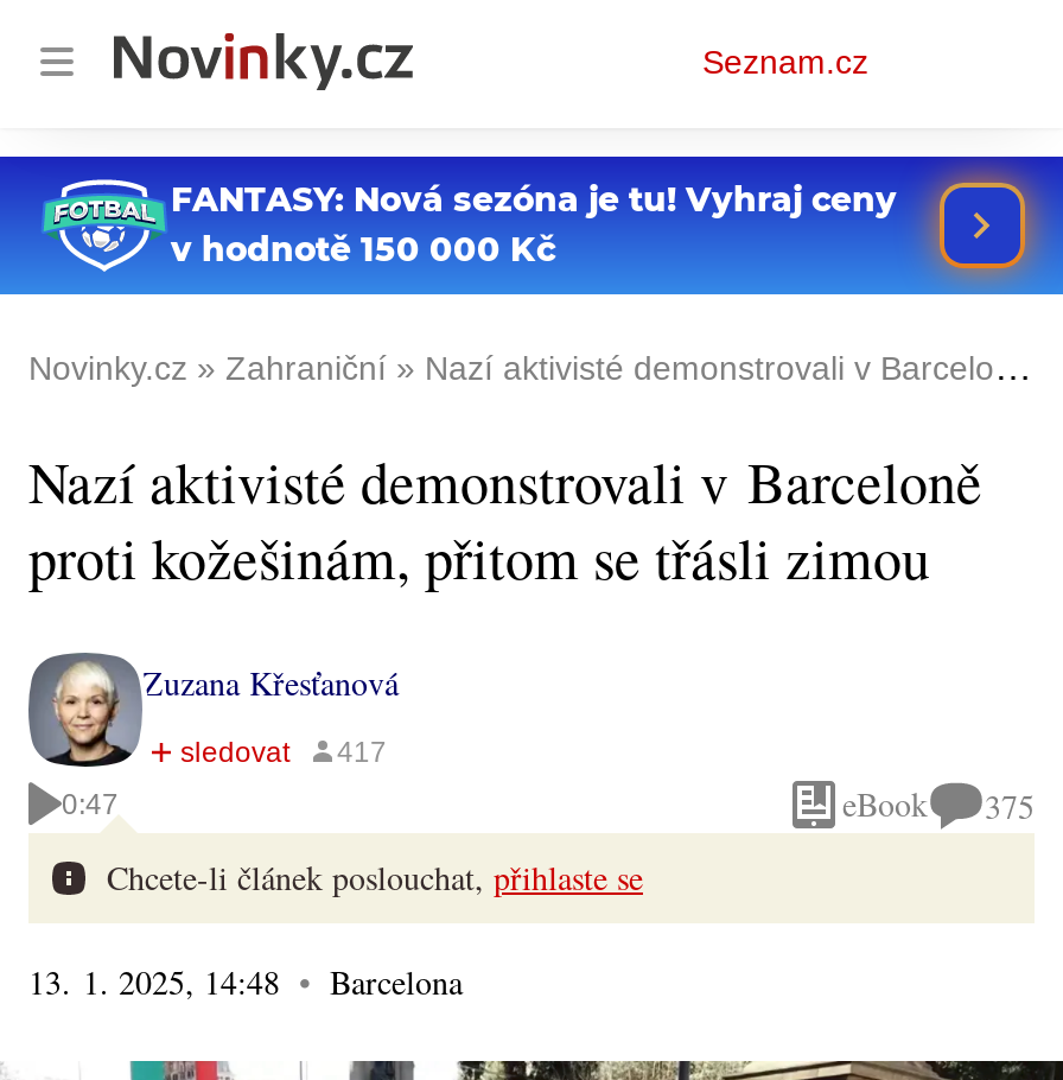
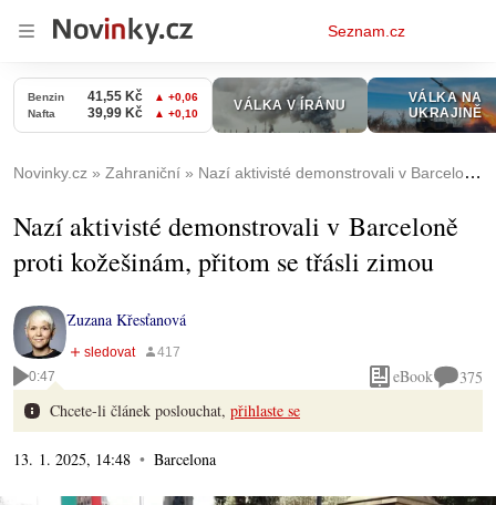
[7,154,1056,297] [image] -> [3,75,493,138] [image]

